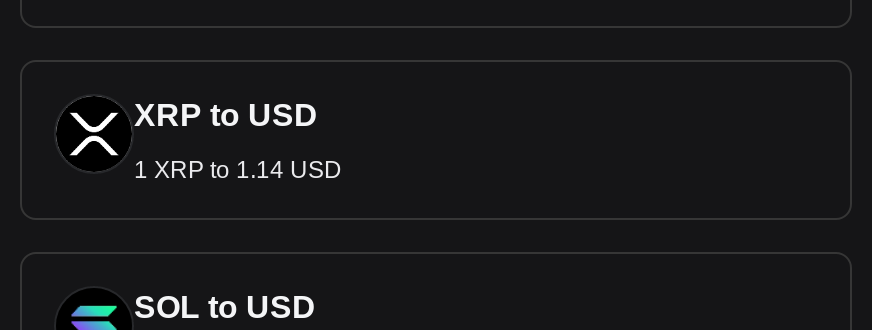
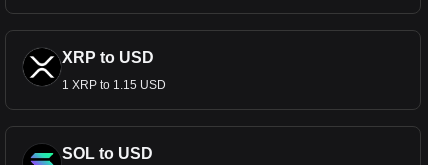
[134,156,342,184] 1 XRP to 1.14 USD -> [62,78,166,92] 1 XRP to 1.15 USD

